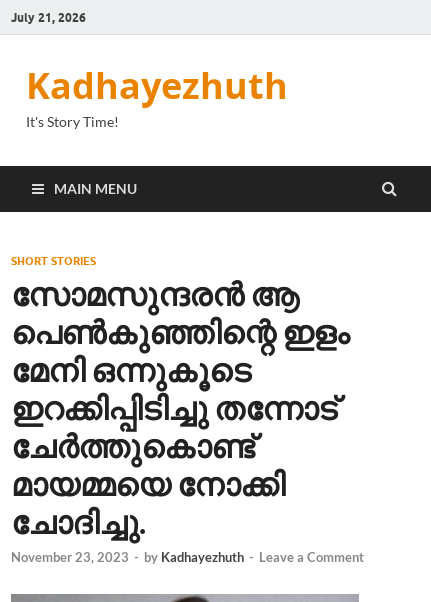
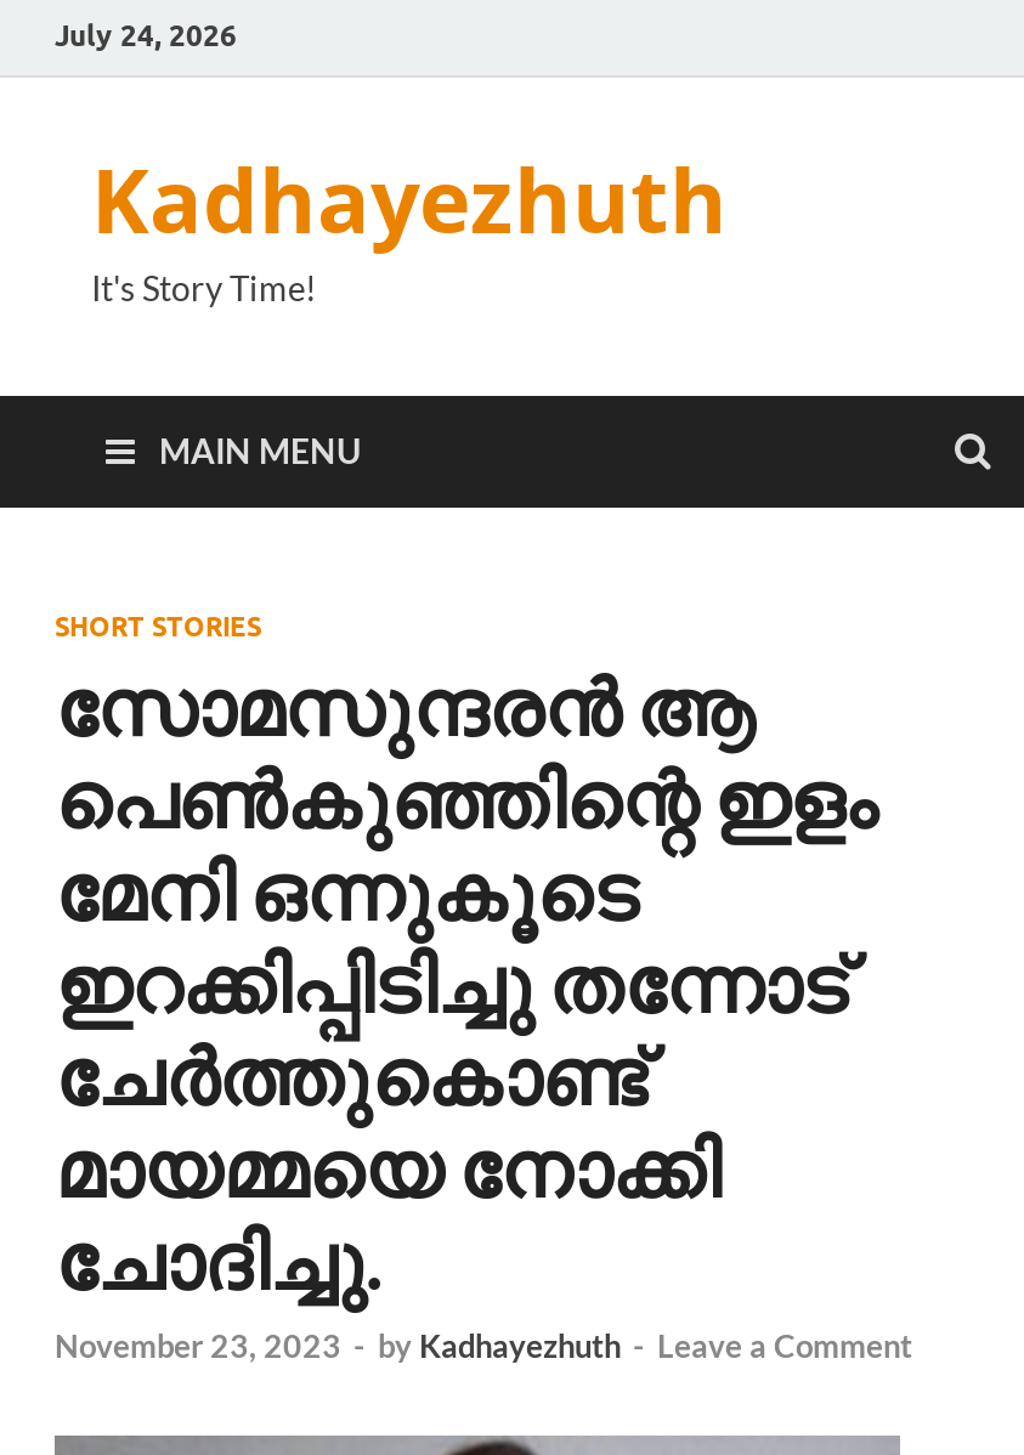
[11,9,86,24] July 21, 2026 -> [55,16,237,52] July 24, 2026

